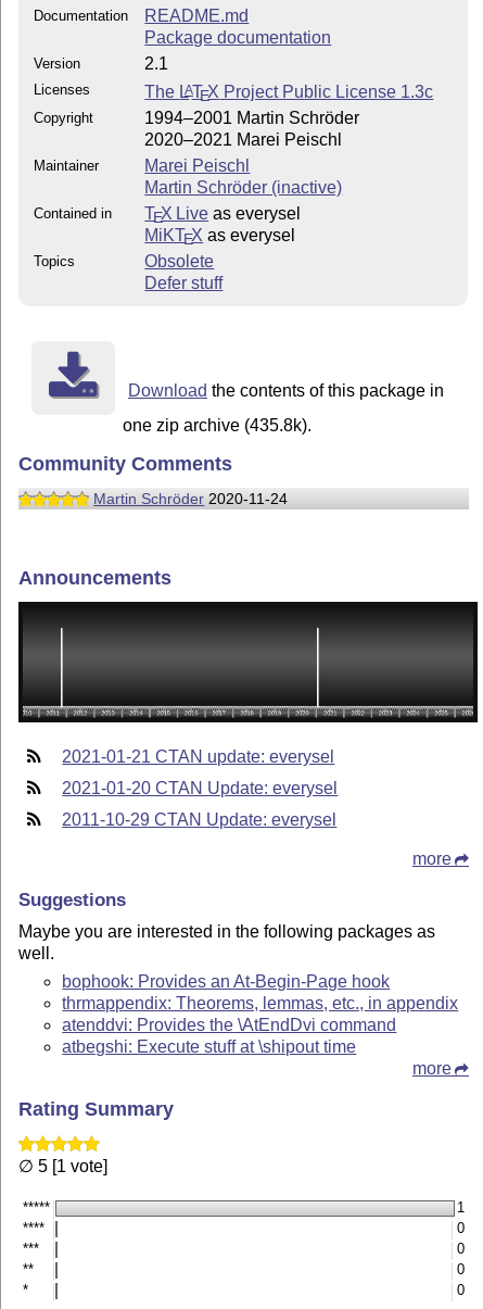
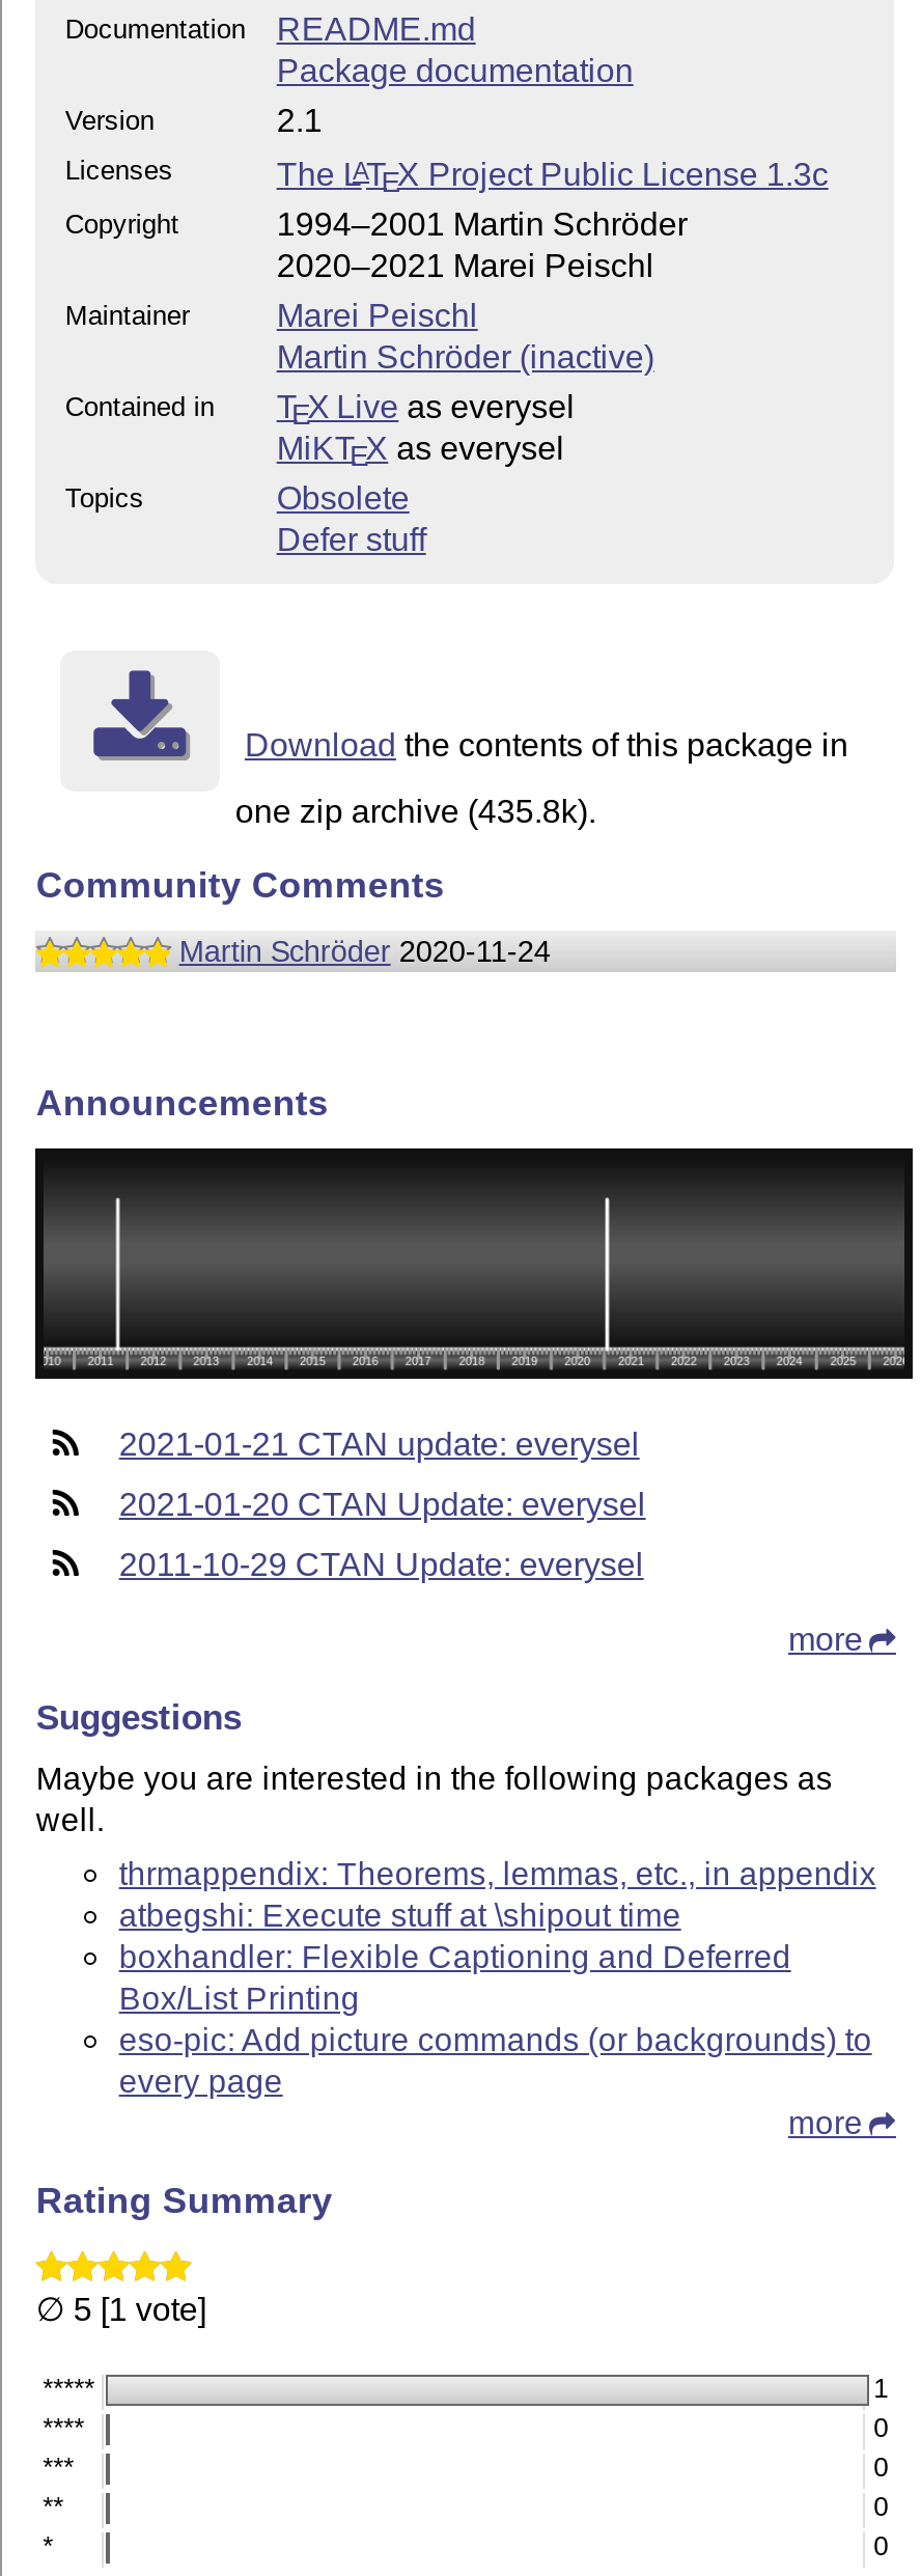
[62,973,390,991] bophook: Provides an At-Begin-Page hook -> none
moved [62,994,458,1013] -> [119,1857,876,1892]: thrmappendix: Theorems, lemmas, etc., in appendix
[62,1016,396,1035] atenddvi: Provides the \AtEndDvi command -> none
moved [62,1038,356,1056] -> [119,1898,681,1934]: atbegshi: Execute stuff at \shipout time
none -> [119,1940,872,2100] boxhandler: Flexible Captioning and Deferred | Box/List Printing | eso-pic: Add picture commands (or backgrounds) to | every page

